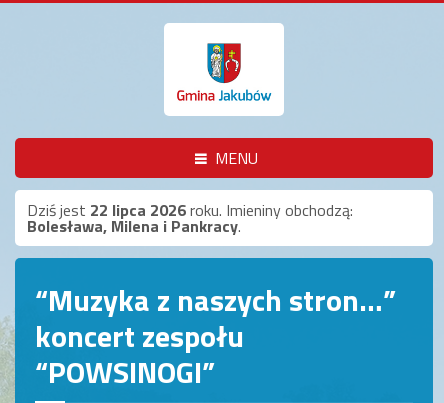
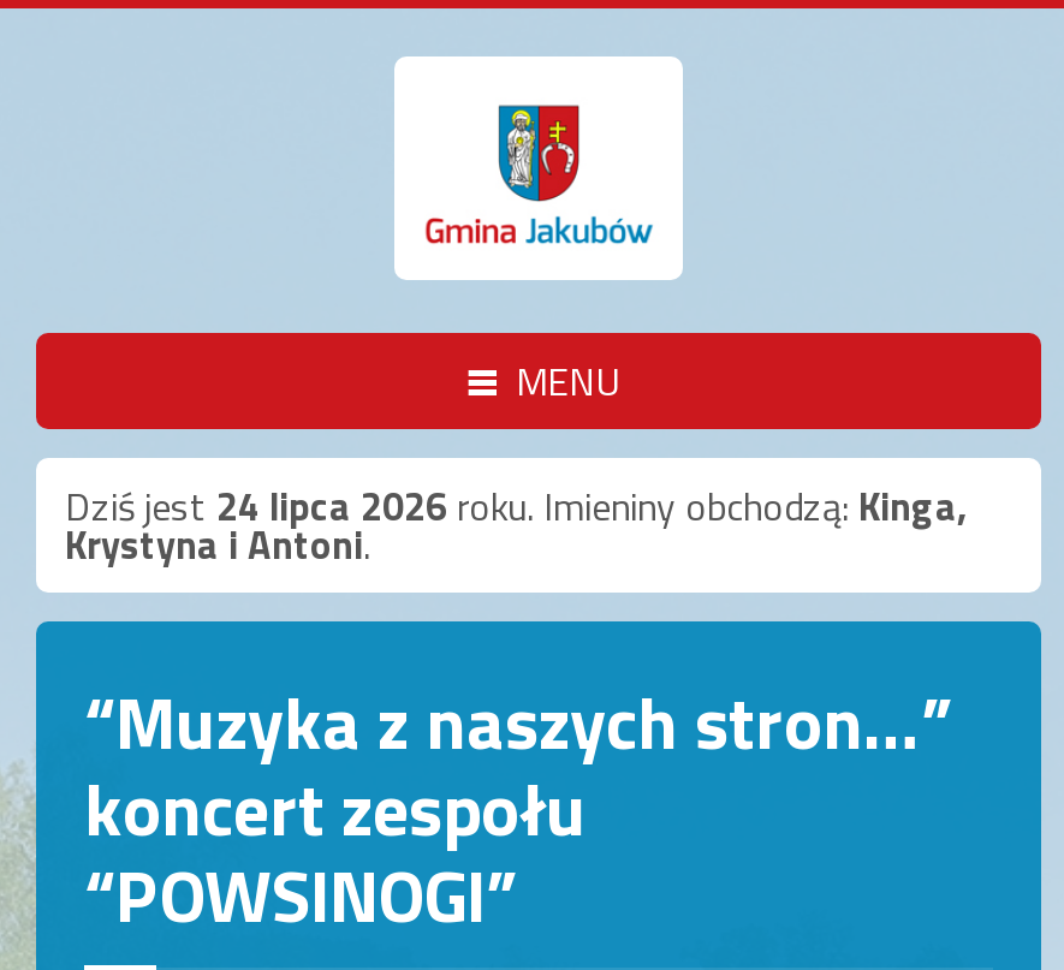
[27,198,353,238] Dziś jest 22 lipca 2026 roku. Imieniny obchodzą: | Bolesława, Milena i Pankracy. -> [65,477,967,573] Dziś jest 24 lipca 2026 roku. Imieniny obchodzą: Kinga, | Krystyna i Antoni.

